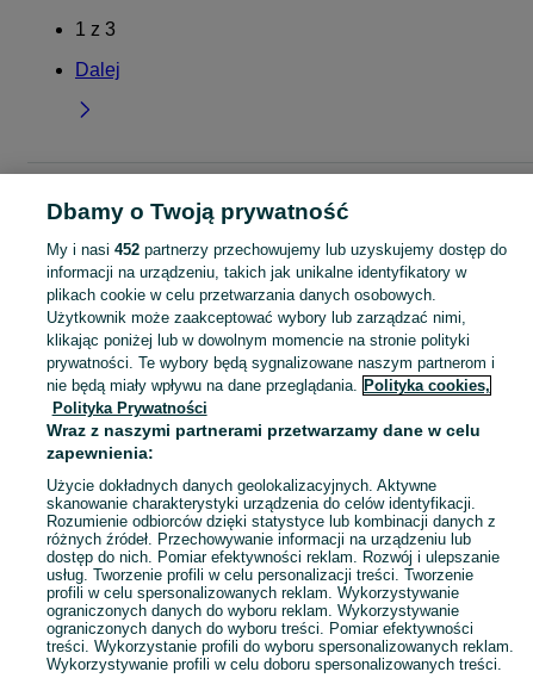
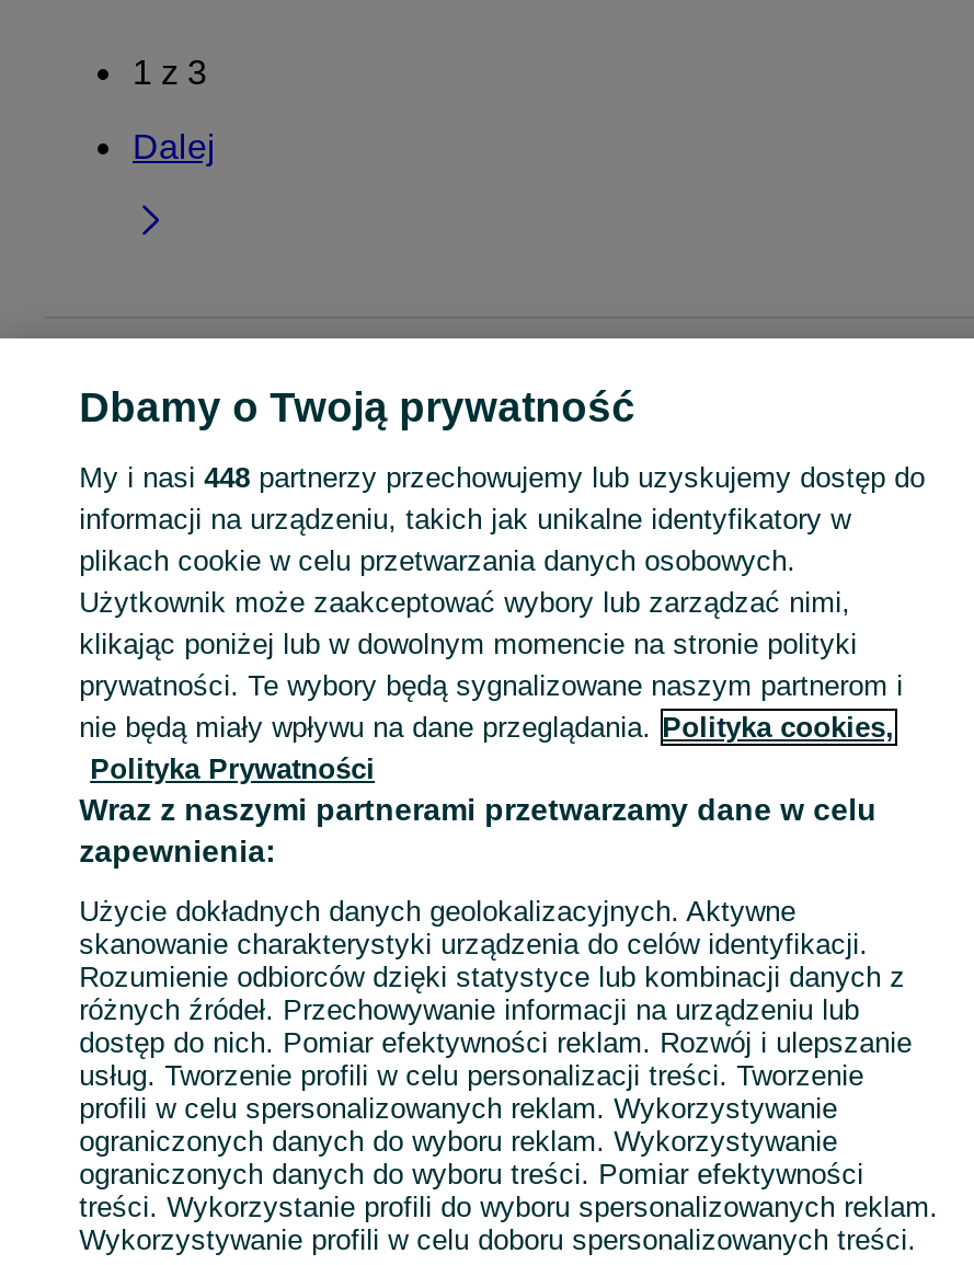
[46,241,506,259] My i nasi 452 partnerzy przechowujemy lub uzyskujemy dostęp do -> [79,461,925,494] My i nasi 448 partnerzy przechowujemy lub uzyskujemy dostęp do

